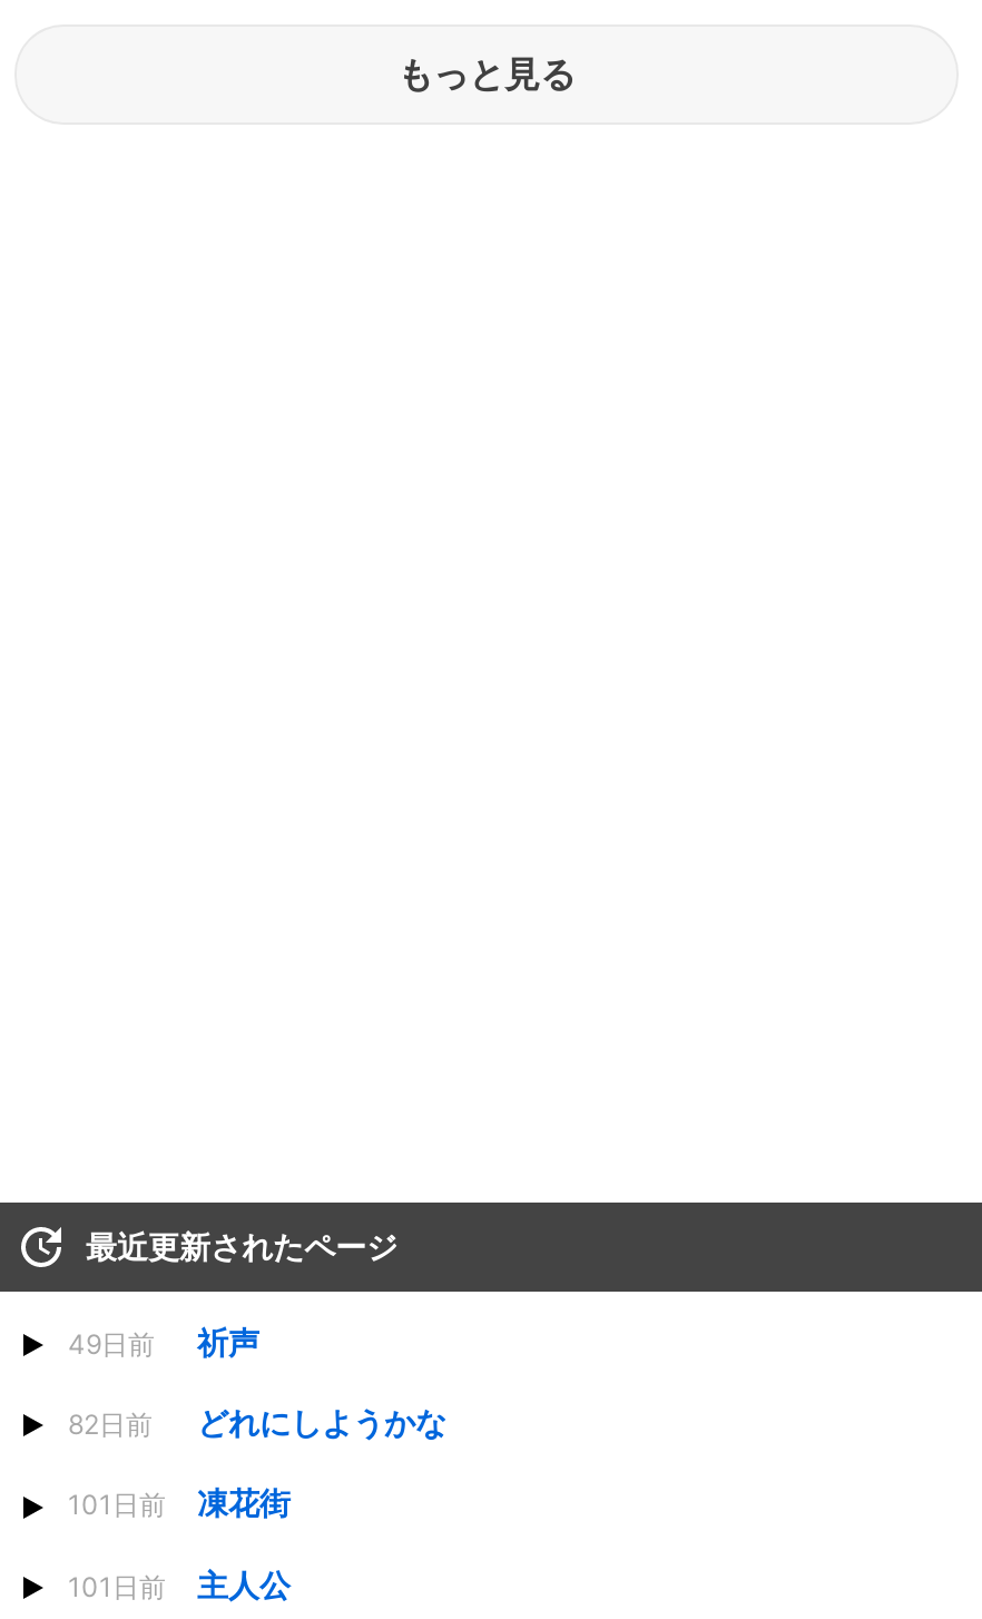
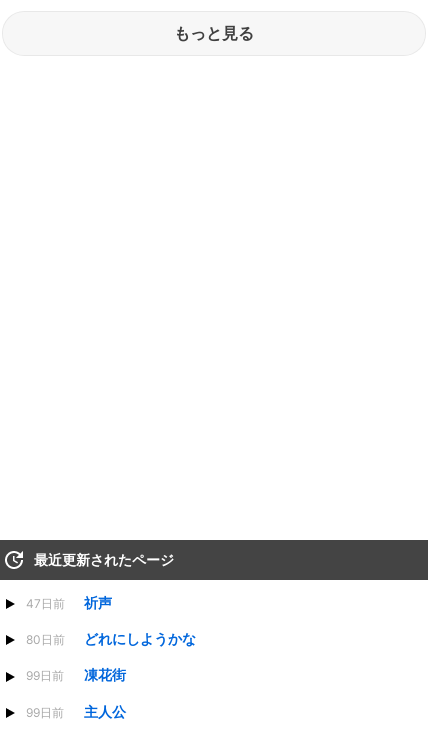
[68,1323,259,1361] 49日前 祈声 -> [26,594,112,611] 47日前 祈声
[68,1403,446,1441] 82日前 どれにしようかな -> [26,630,196,647] 80日前 どれにしようかな
[68,1484,291,1522] 101日前 凍花街 -> [26,666,126,683] 99日前 凍花街
[68,1565,291,1603] 101日前 主人公 -> [26,703,126,720] 99日前 主人公

